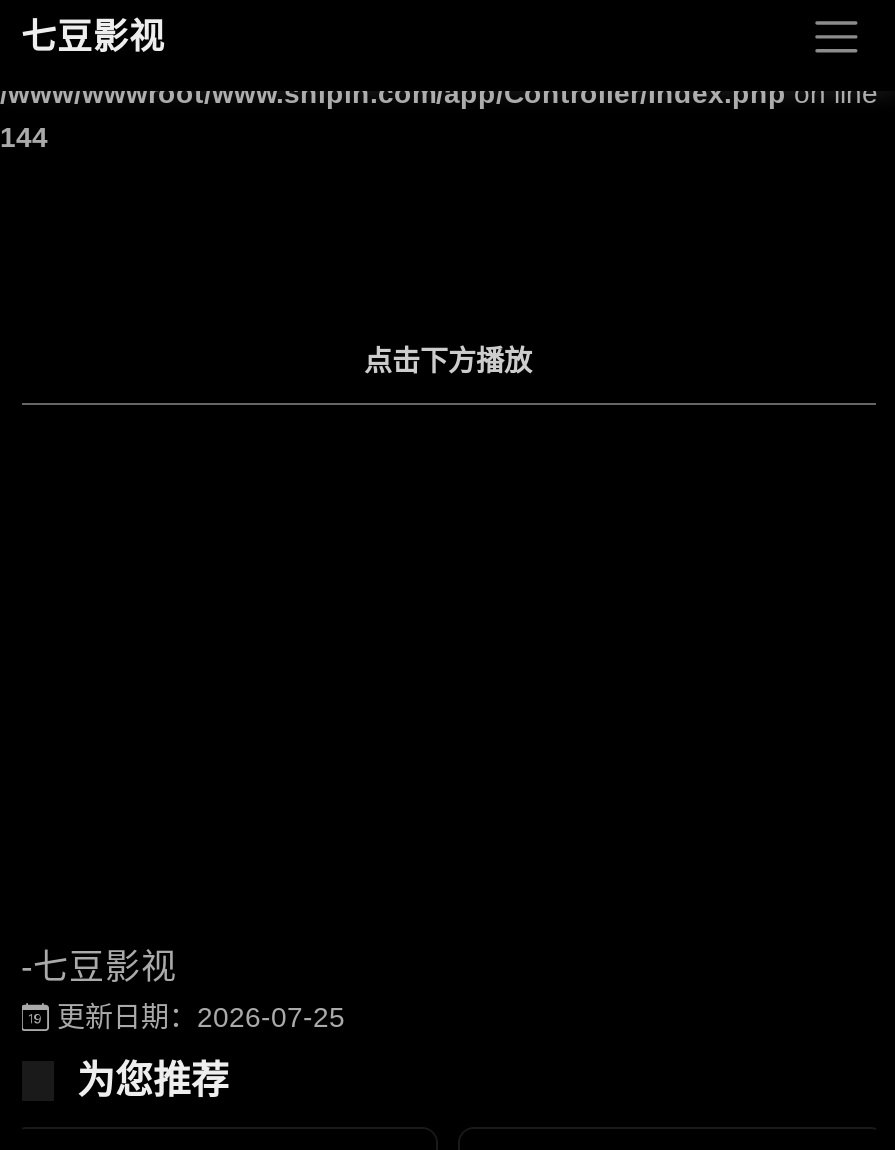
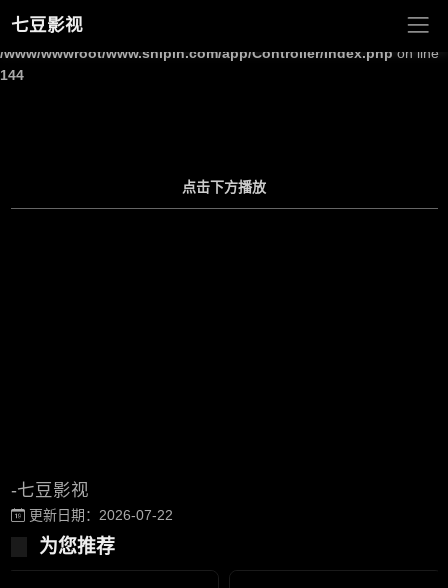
[49,1001,345,1033] 更新日期：2026-07-25 -> [24,507,172,523] 更新日期：2026-07-22

